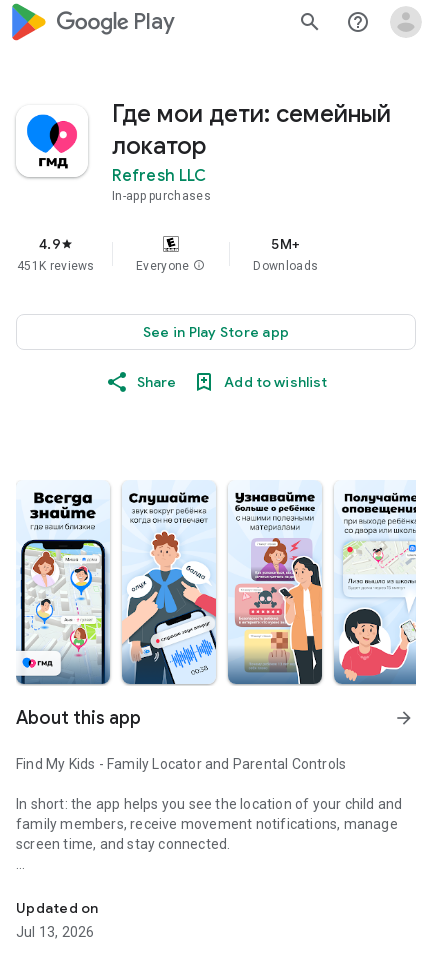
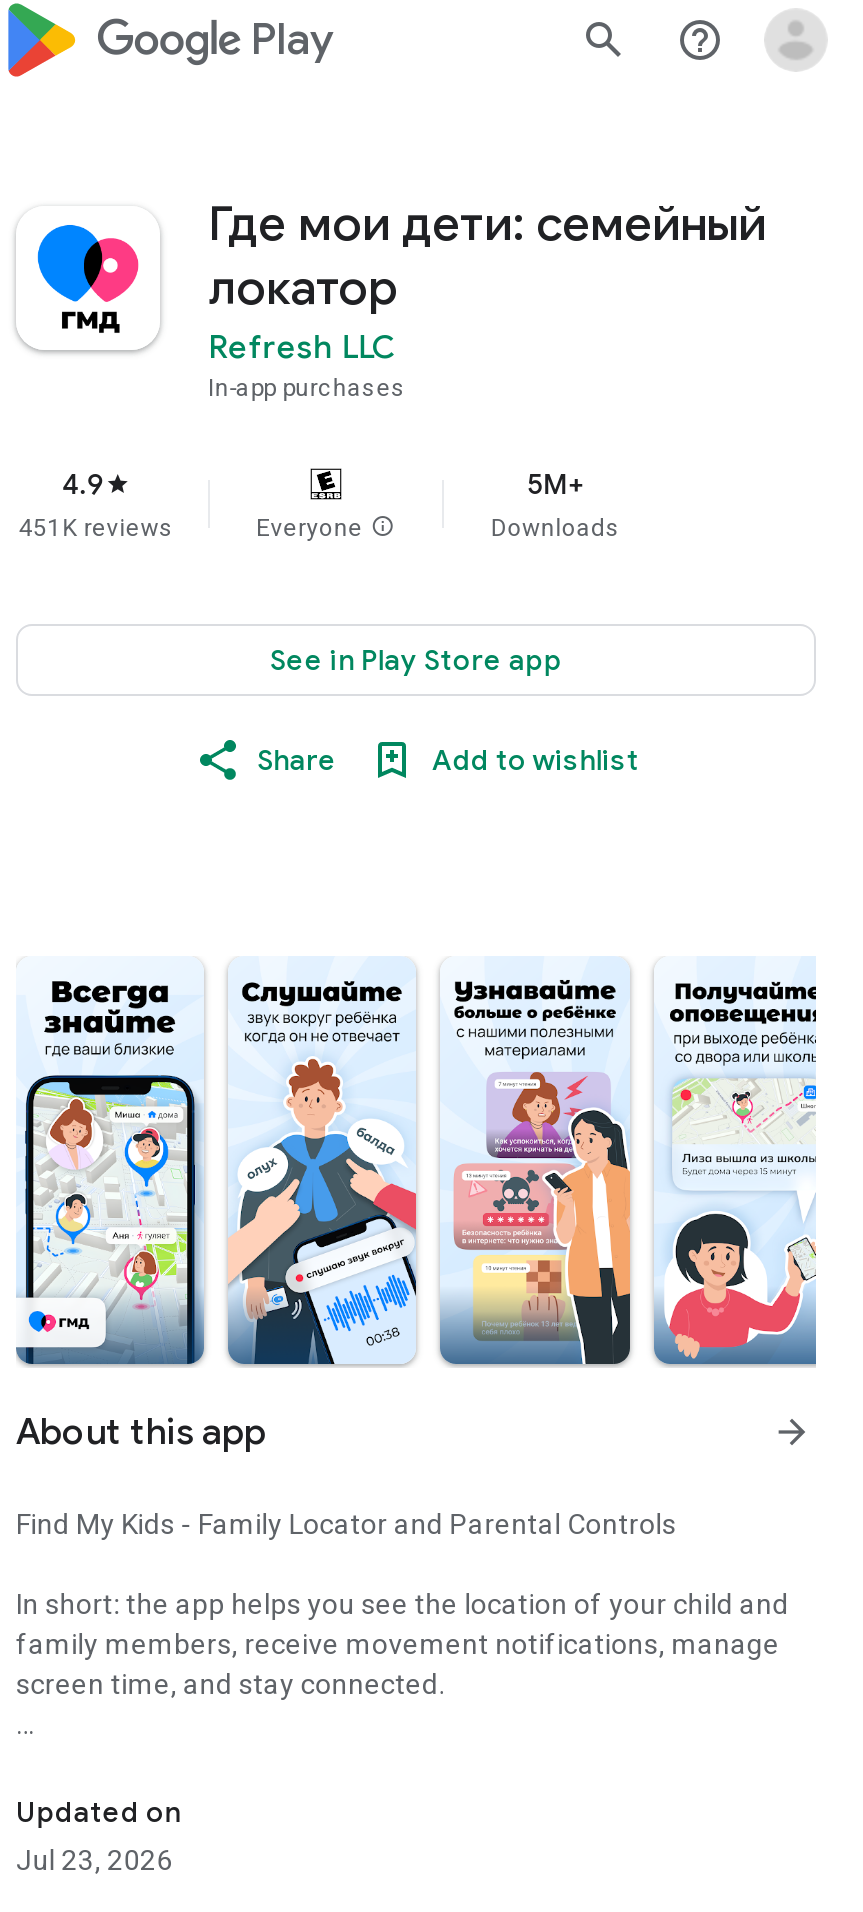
[16,924,94,940] Jul 13, 2026 -> [16,1844,173,1876] Jul 23, 2026

